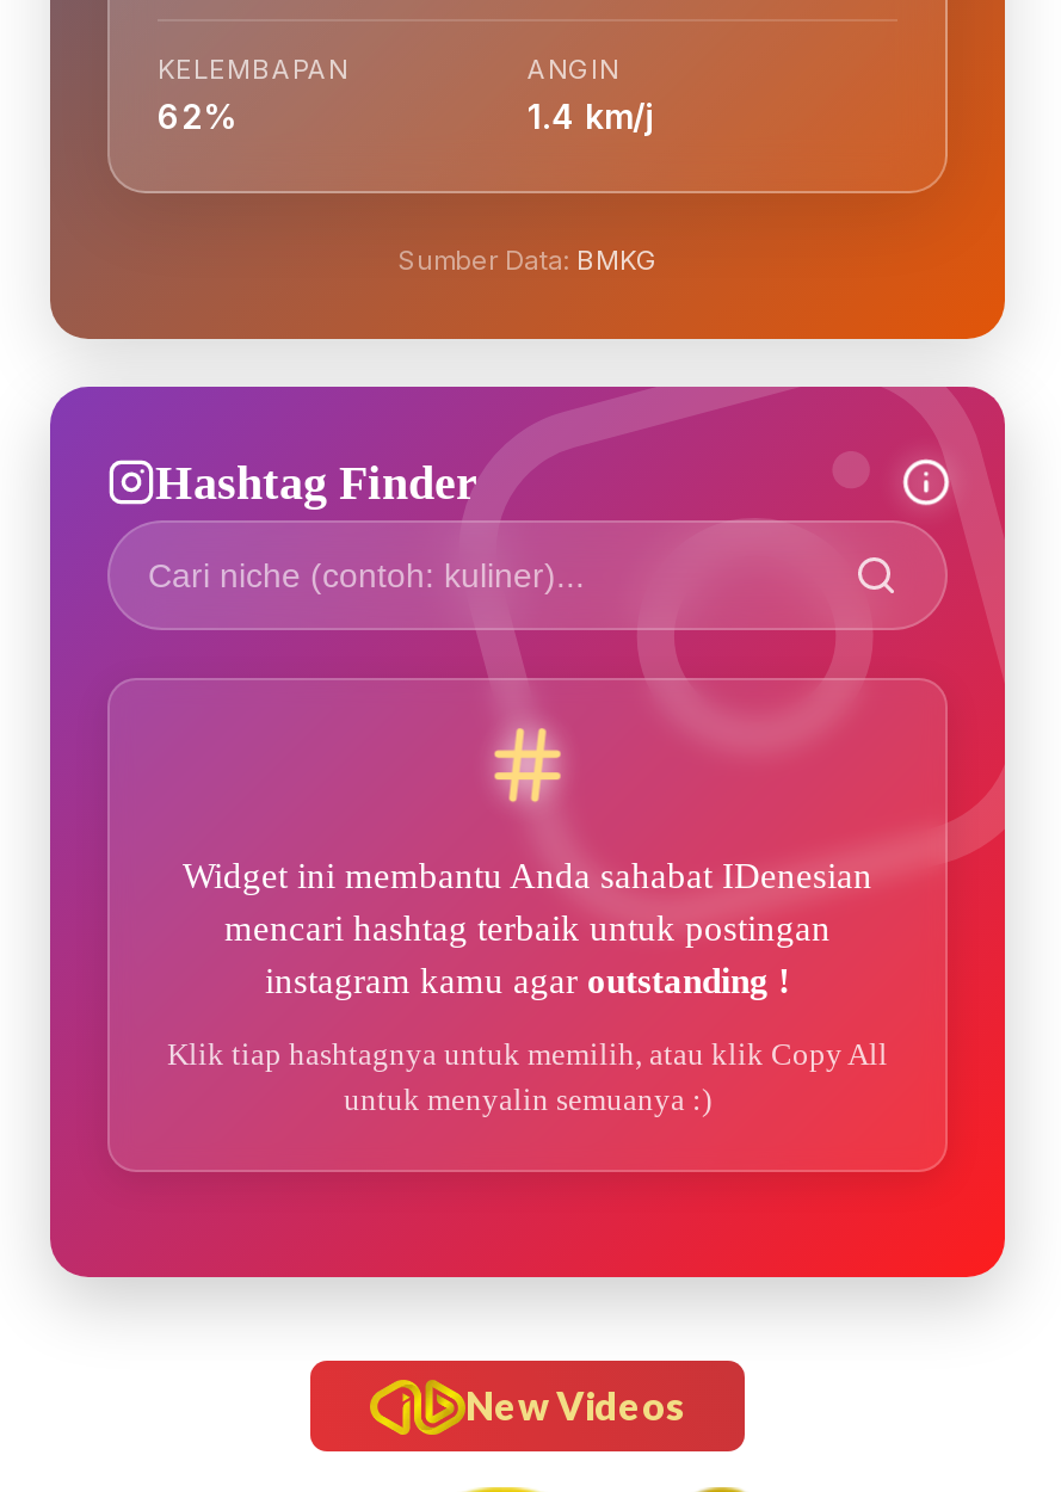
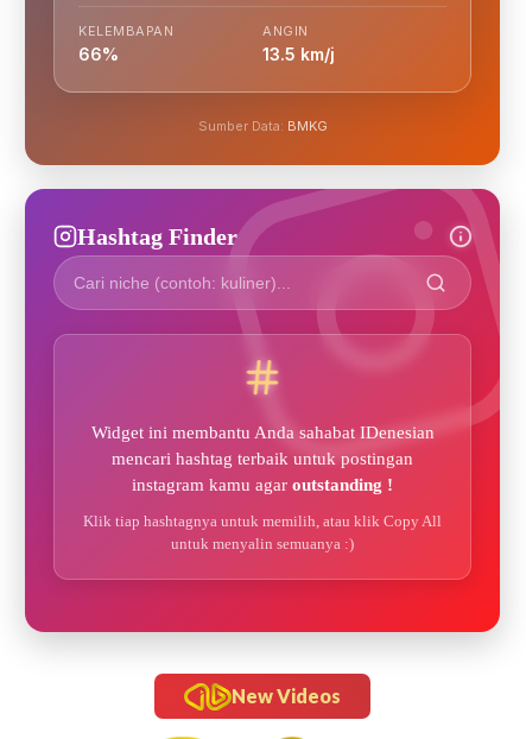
[158,96,236,137] 62% -> [78,44,119,65] 66%
[528,96,654,137] 1.4 km/j -> [262,44,335,65] 13.5 km/j

